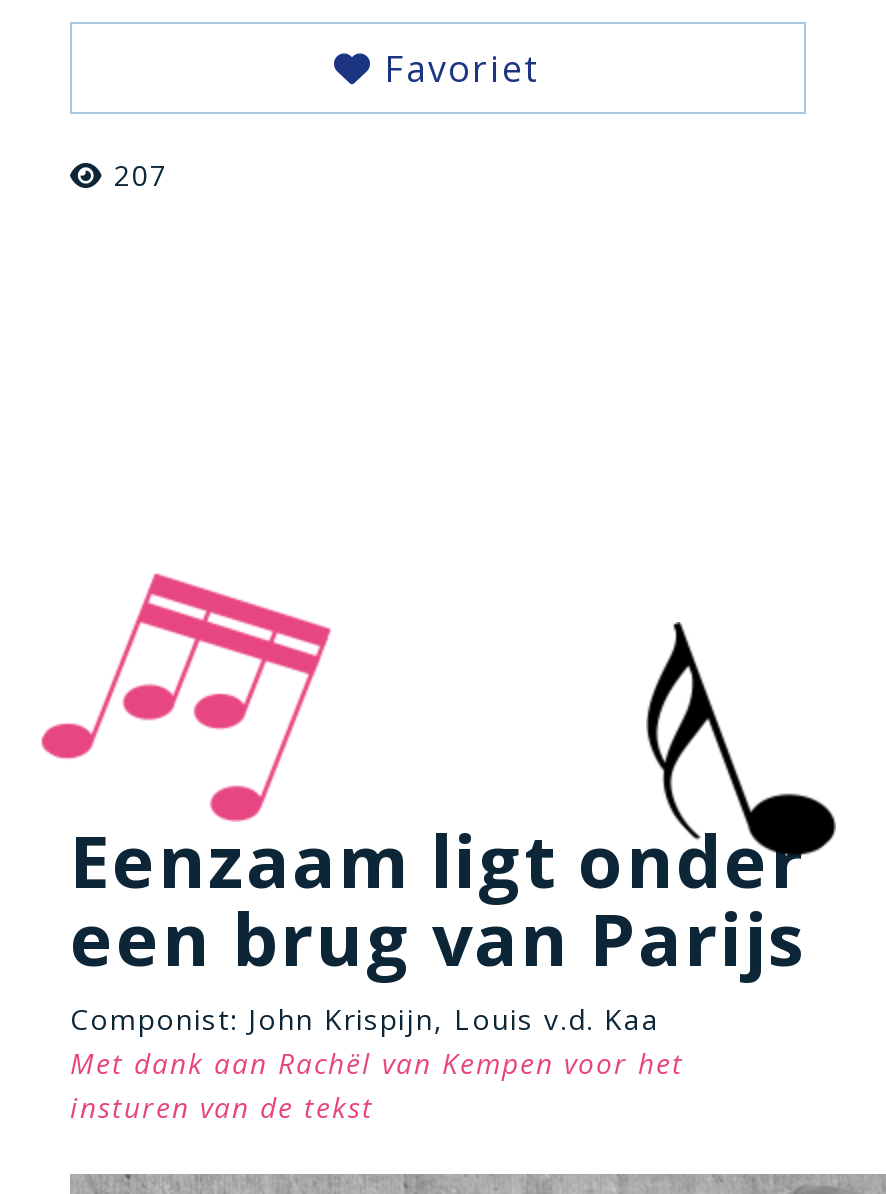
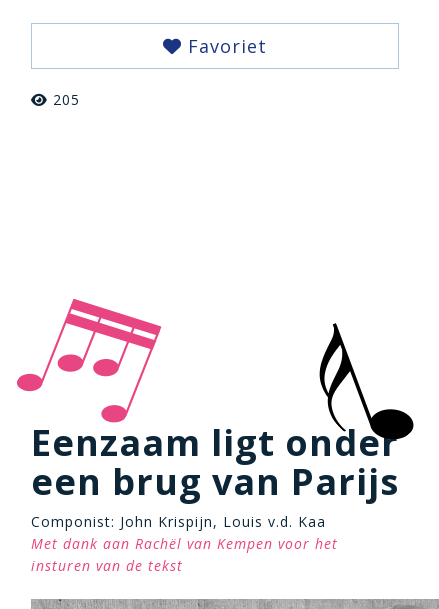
[104,156,168,194] 207 -> [48,90,80,109] 205

